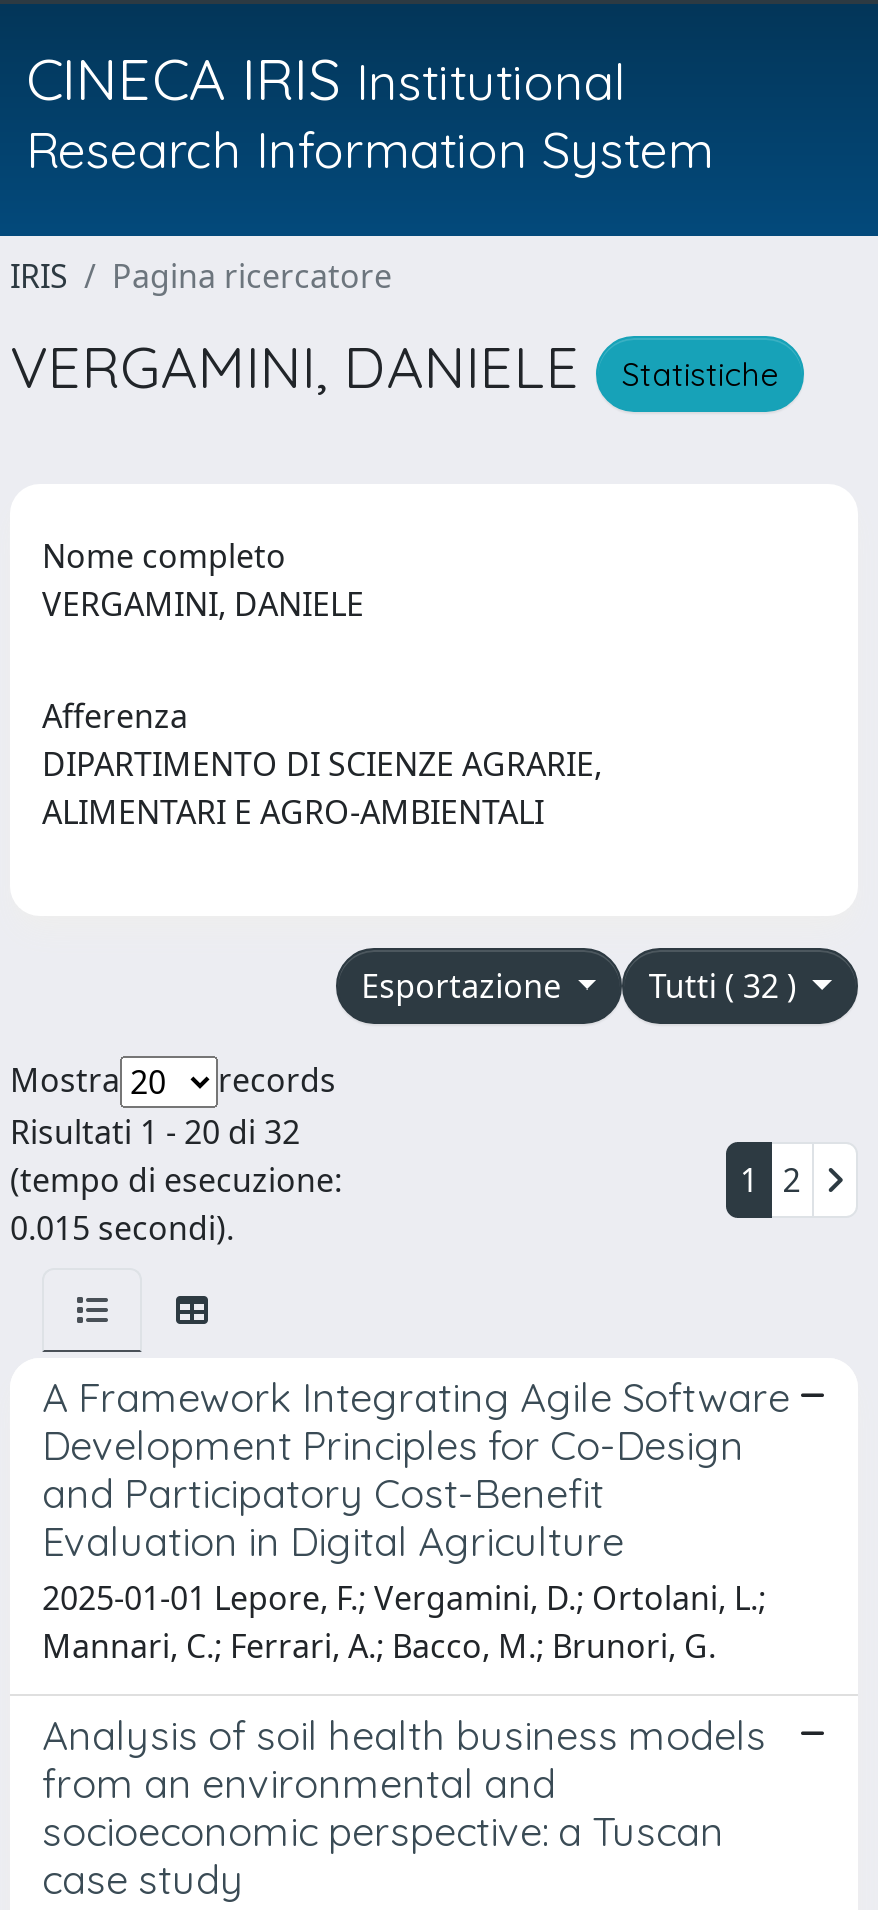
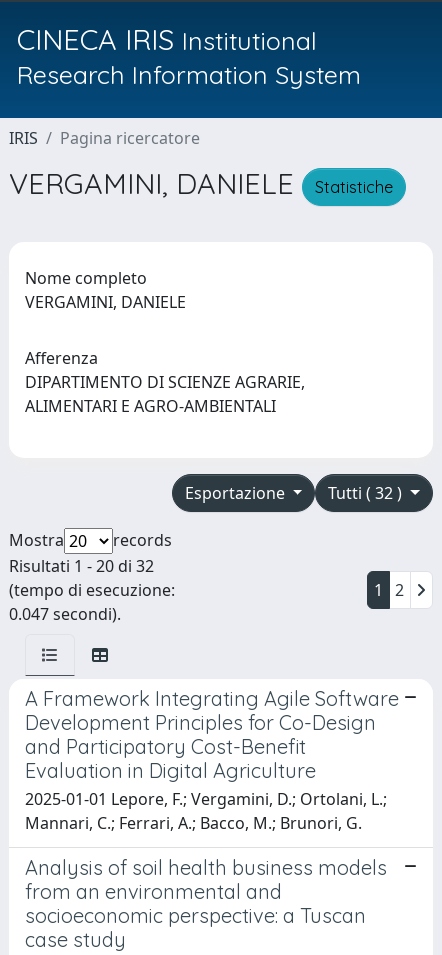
[10,1206,234,1250] 0.015 secondi). -> [9,603,121,625] 0.047 secondi).

